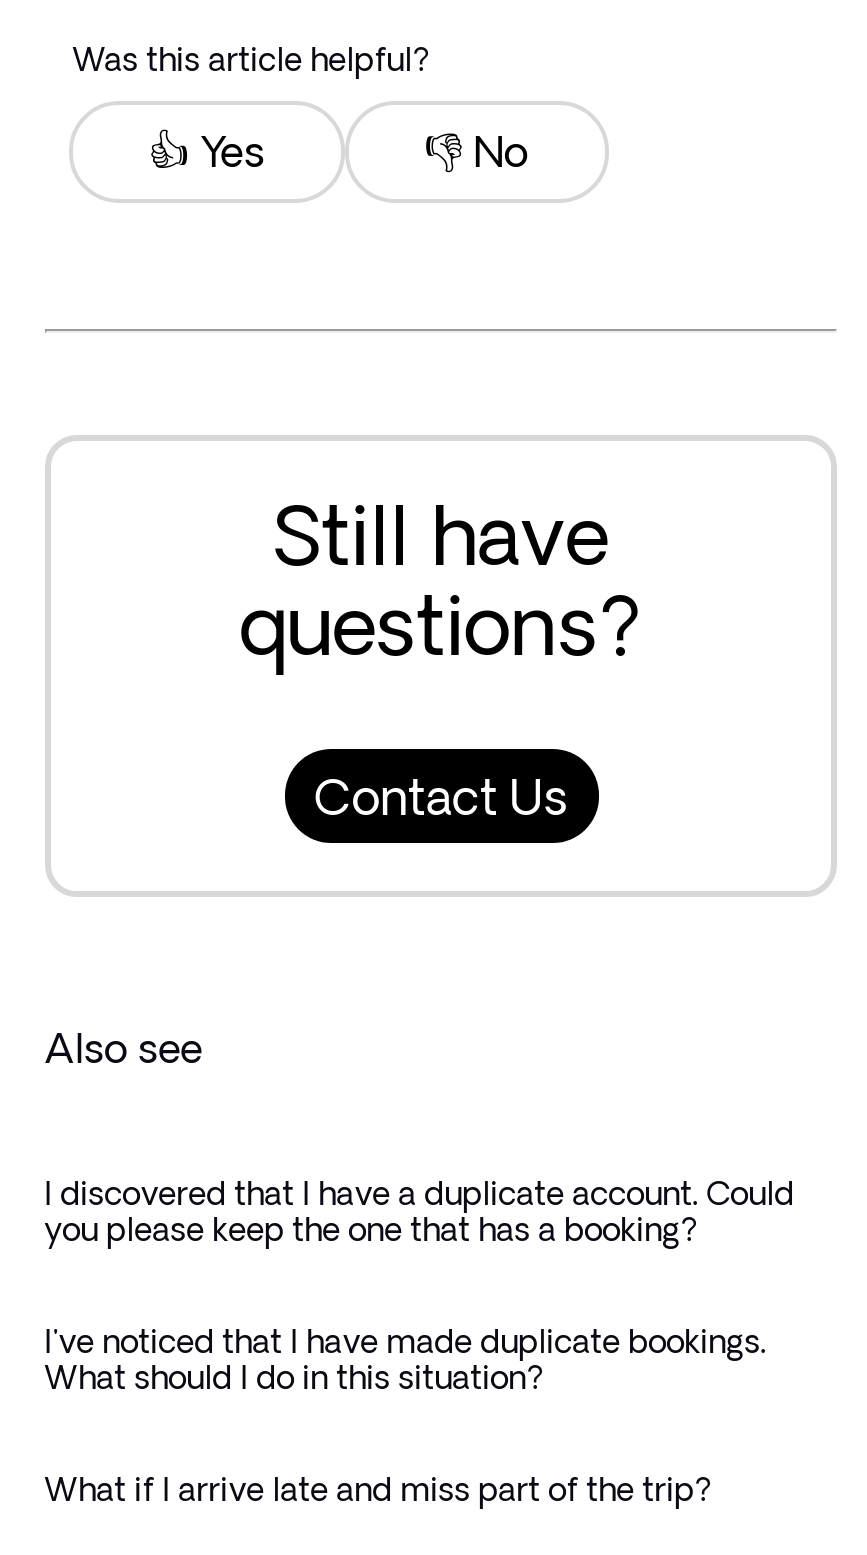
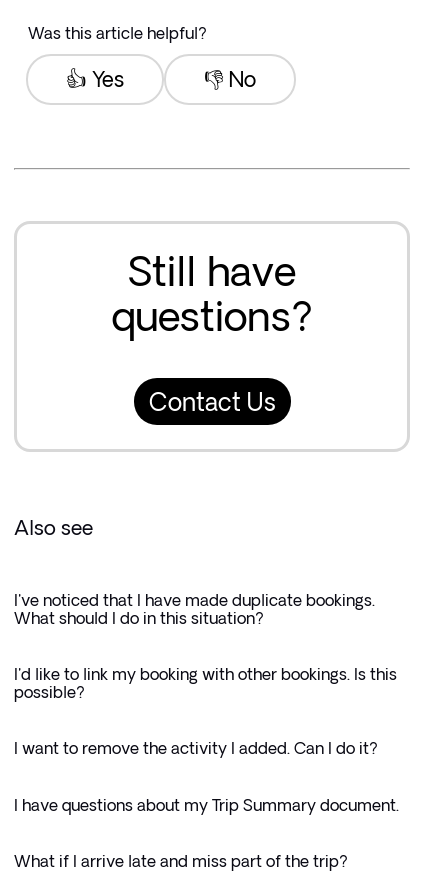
[44,1174,794,1246] I discovered that I have a duplicate account. Could | you please keep the one that has a booking? -> none
moved [44,1323,766,1395] -> [14,590,375,626]: I've noticed that I have made duplicate bookings. | What should I do in this situation?
none -> [14,665,399,814] I'd like to link my booking with other bookings. Is this | possible? | I want to remove the activity I added. Can I do it? | I have questions about my Trip Summary document.

